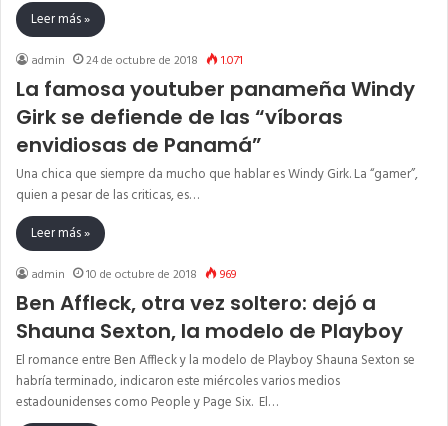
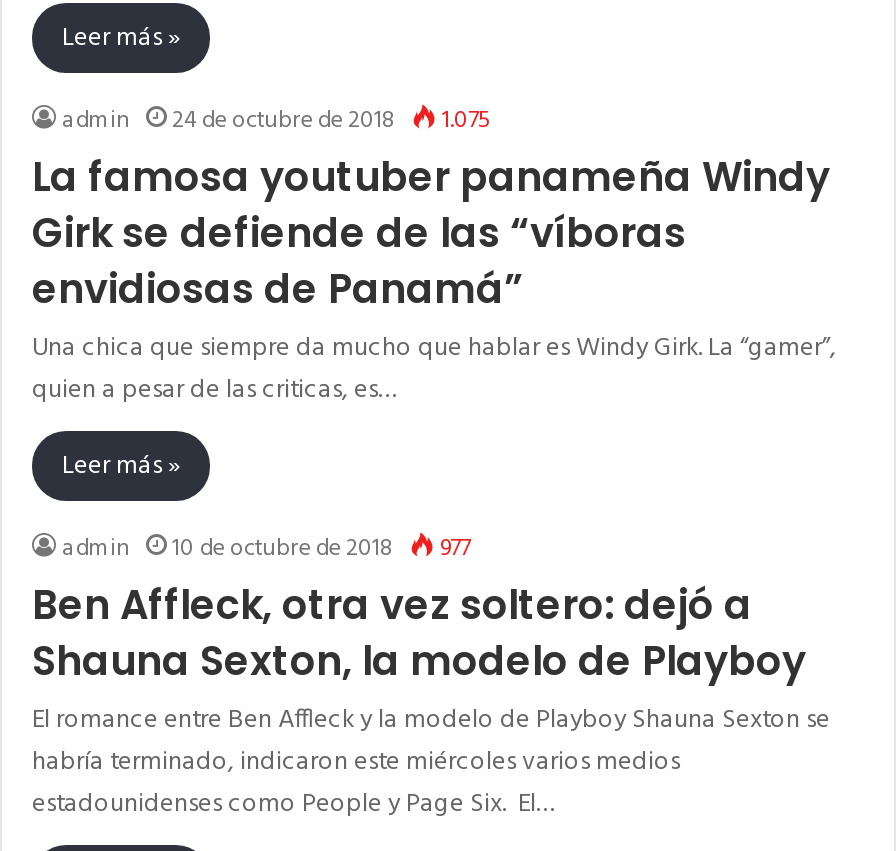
[31,51,243,71] admin 24 de octubre de 2018 1.071 -> [62,101,490,141] admin 24 de octubre de 2018 1.075
[31,265,236,285] admin 10 de octubre de 2018 969 -> [62,529,470,569] admin 10 de octubre de 2018 977

